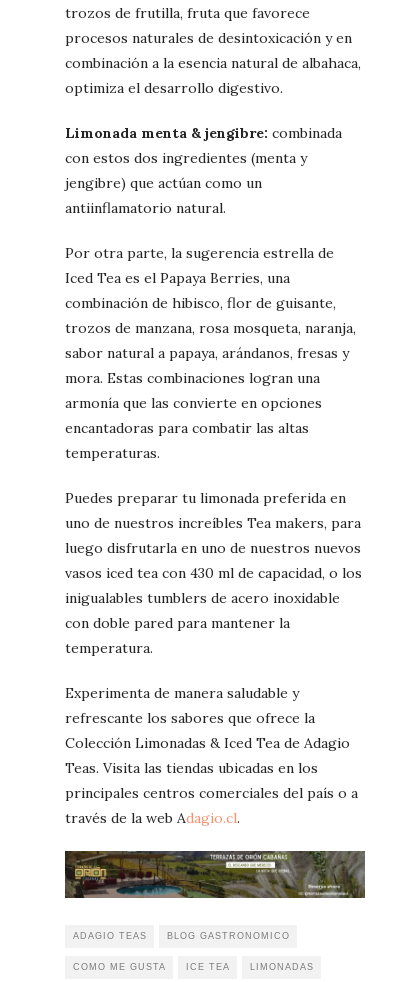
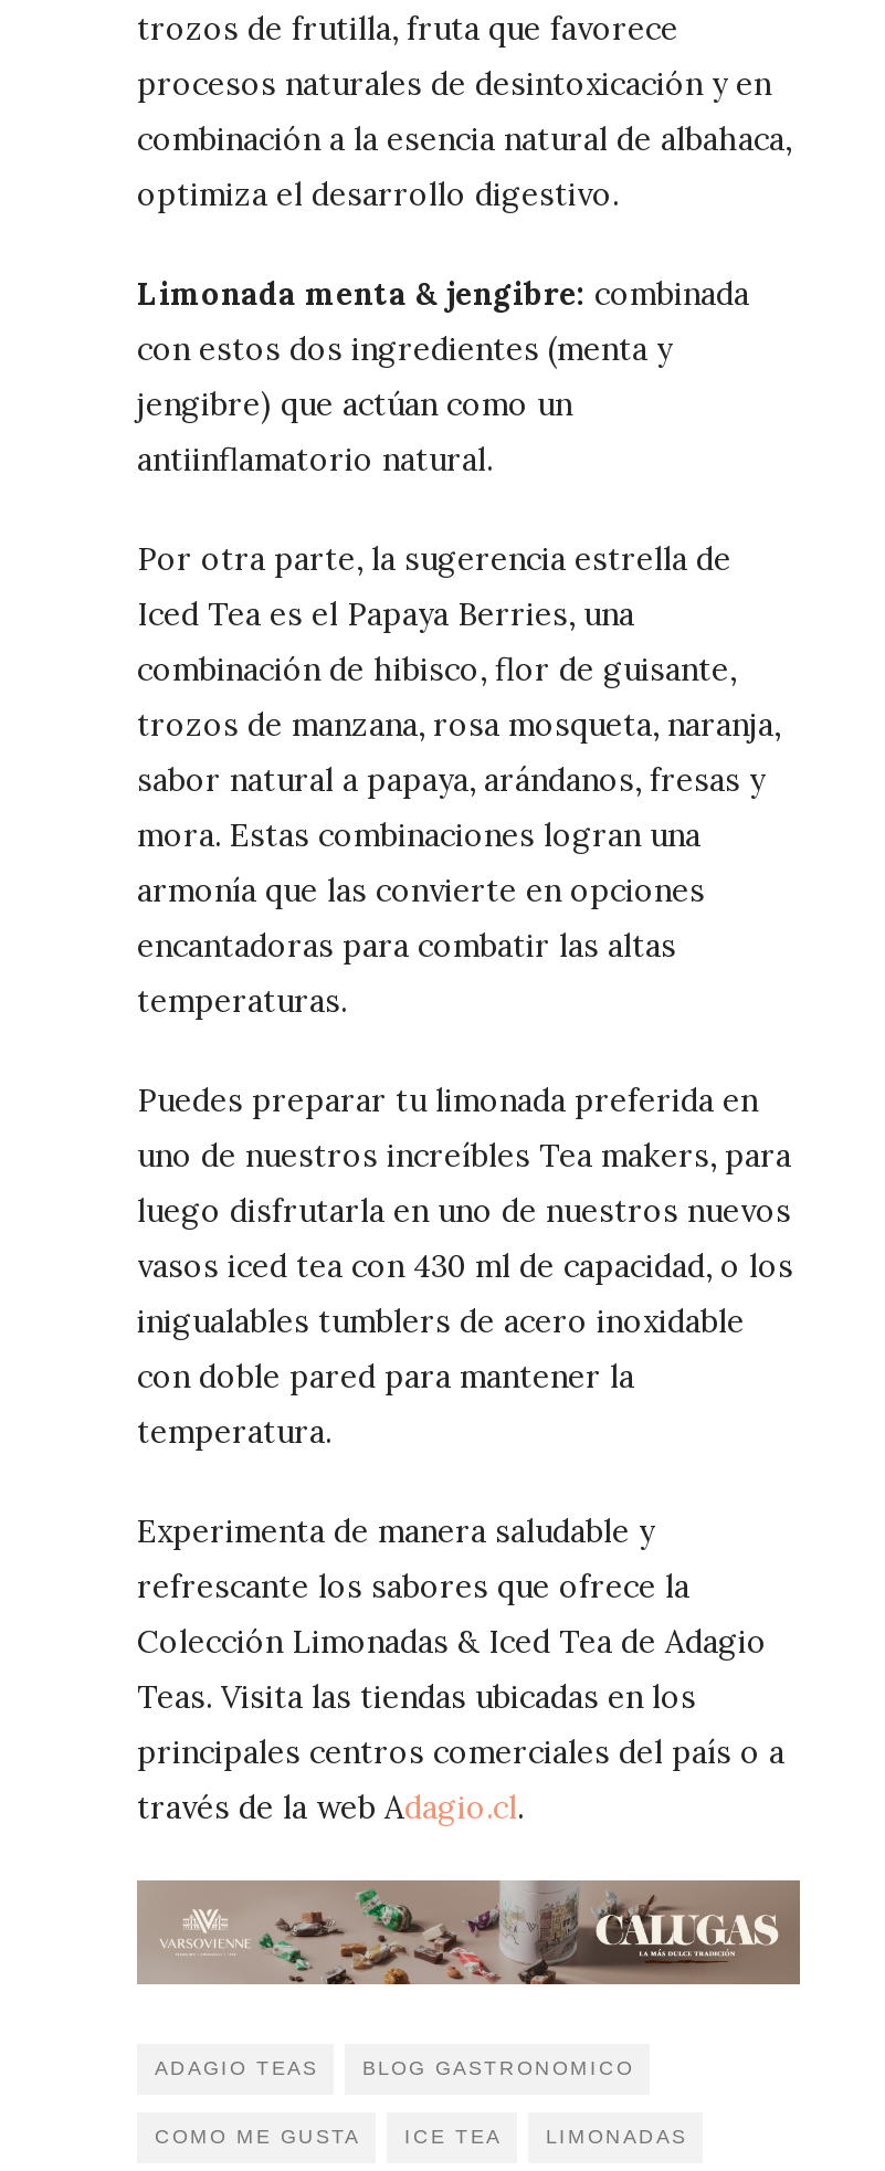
[65,850,365,899] [image] -> [135,1878,800,1986] [image]

